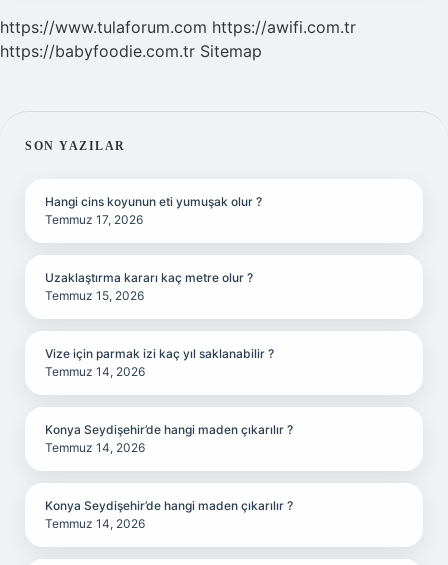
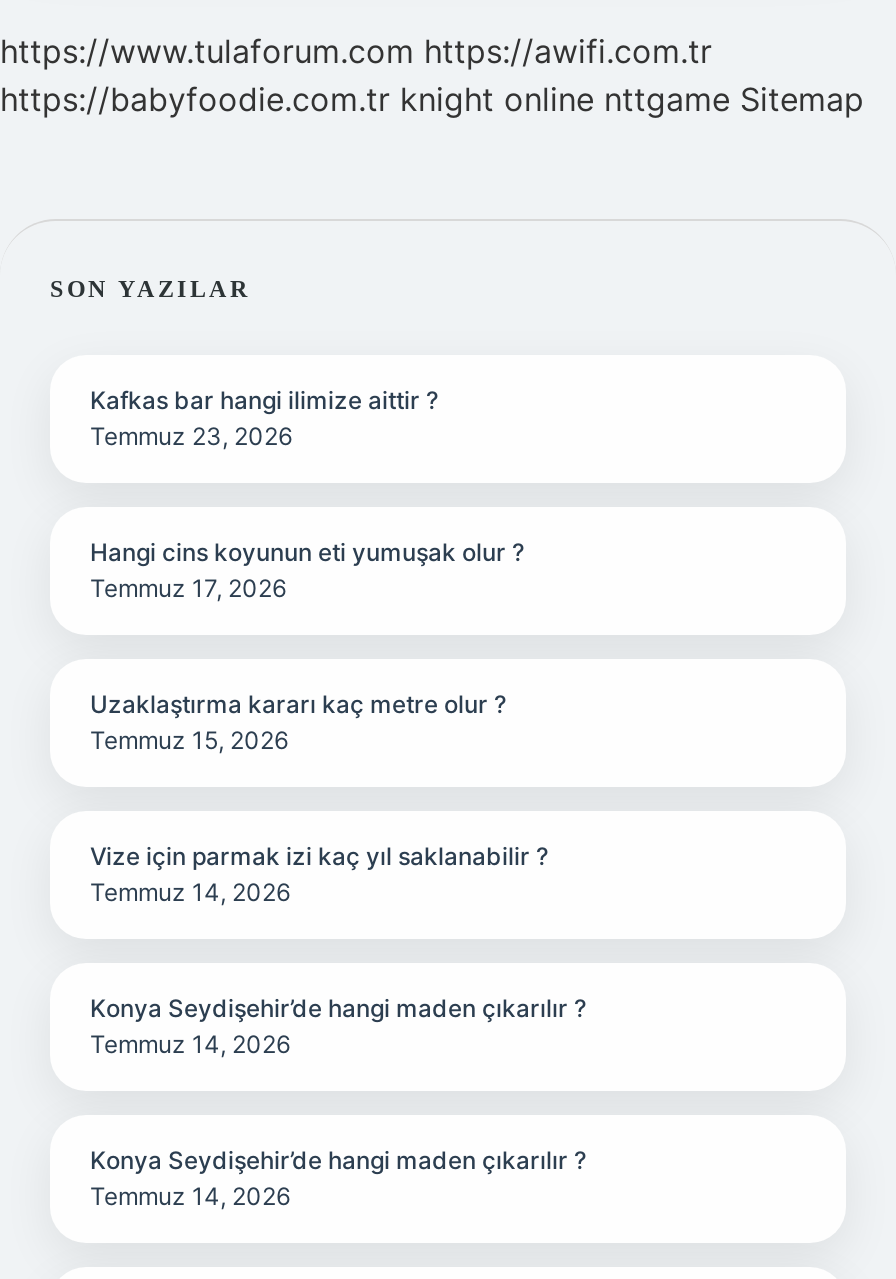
[0,41,262,61] https://babyfoodie.com.tr Sitemap -> [0,79,864,119] https://babyfoodie.com.tr knight online nttgame Sitemap
none -> [90,385,438,451] Kafkas bar hangi ilimize aittir ? | Temmuz 23, 2026

